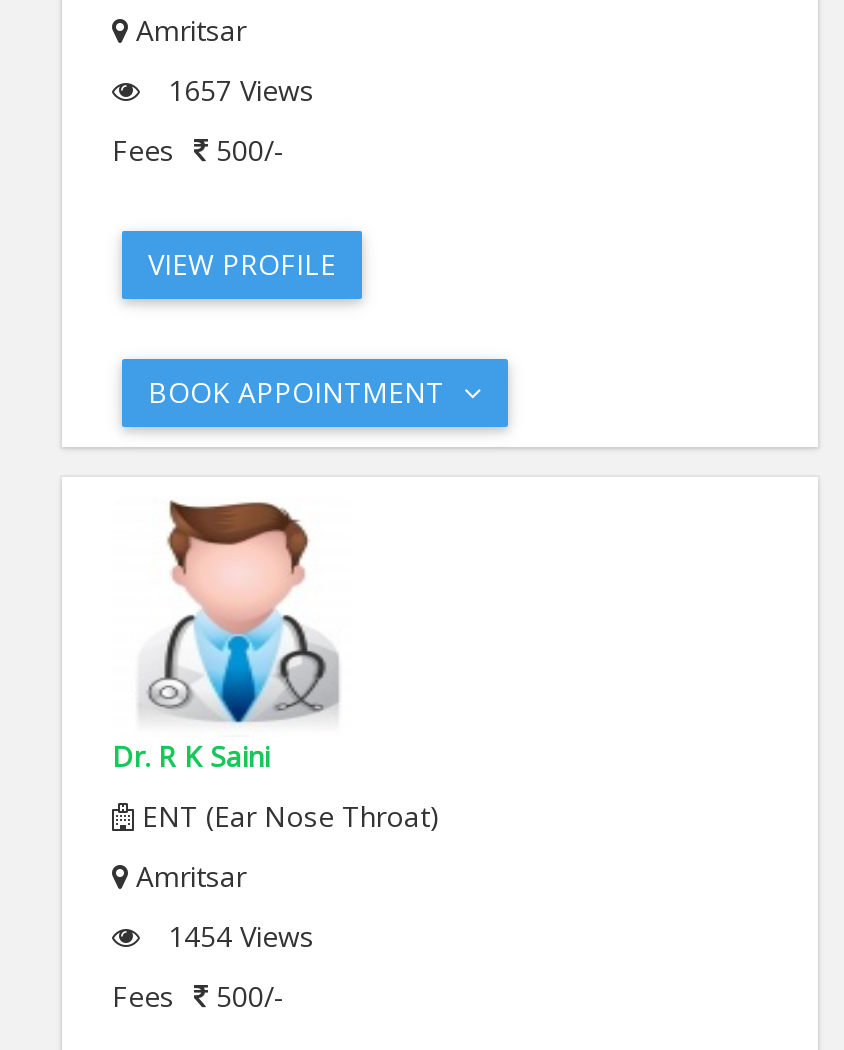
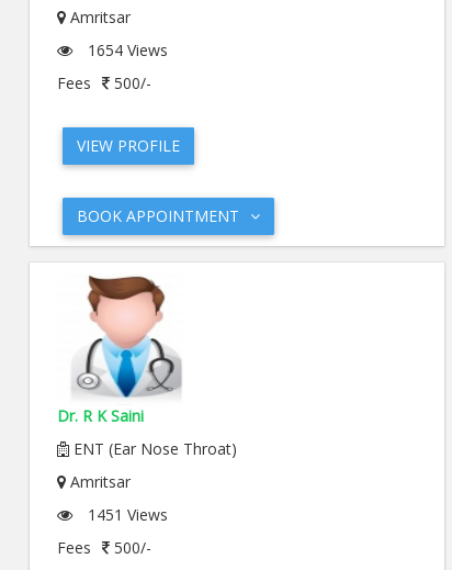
[160,71,314,109] 1657 Views -> [83,40,168,60] 1654 Views
[160,917,314,955] 1454 Views -> [83,504,168,525] 1451 Views

